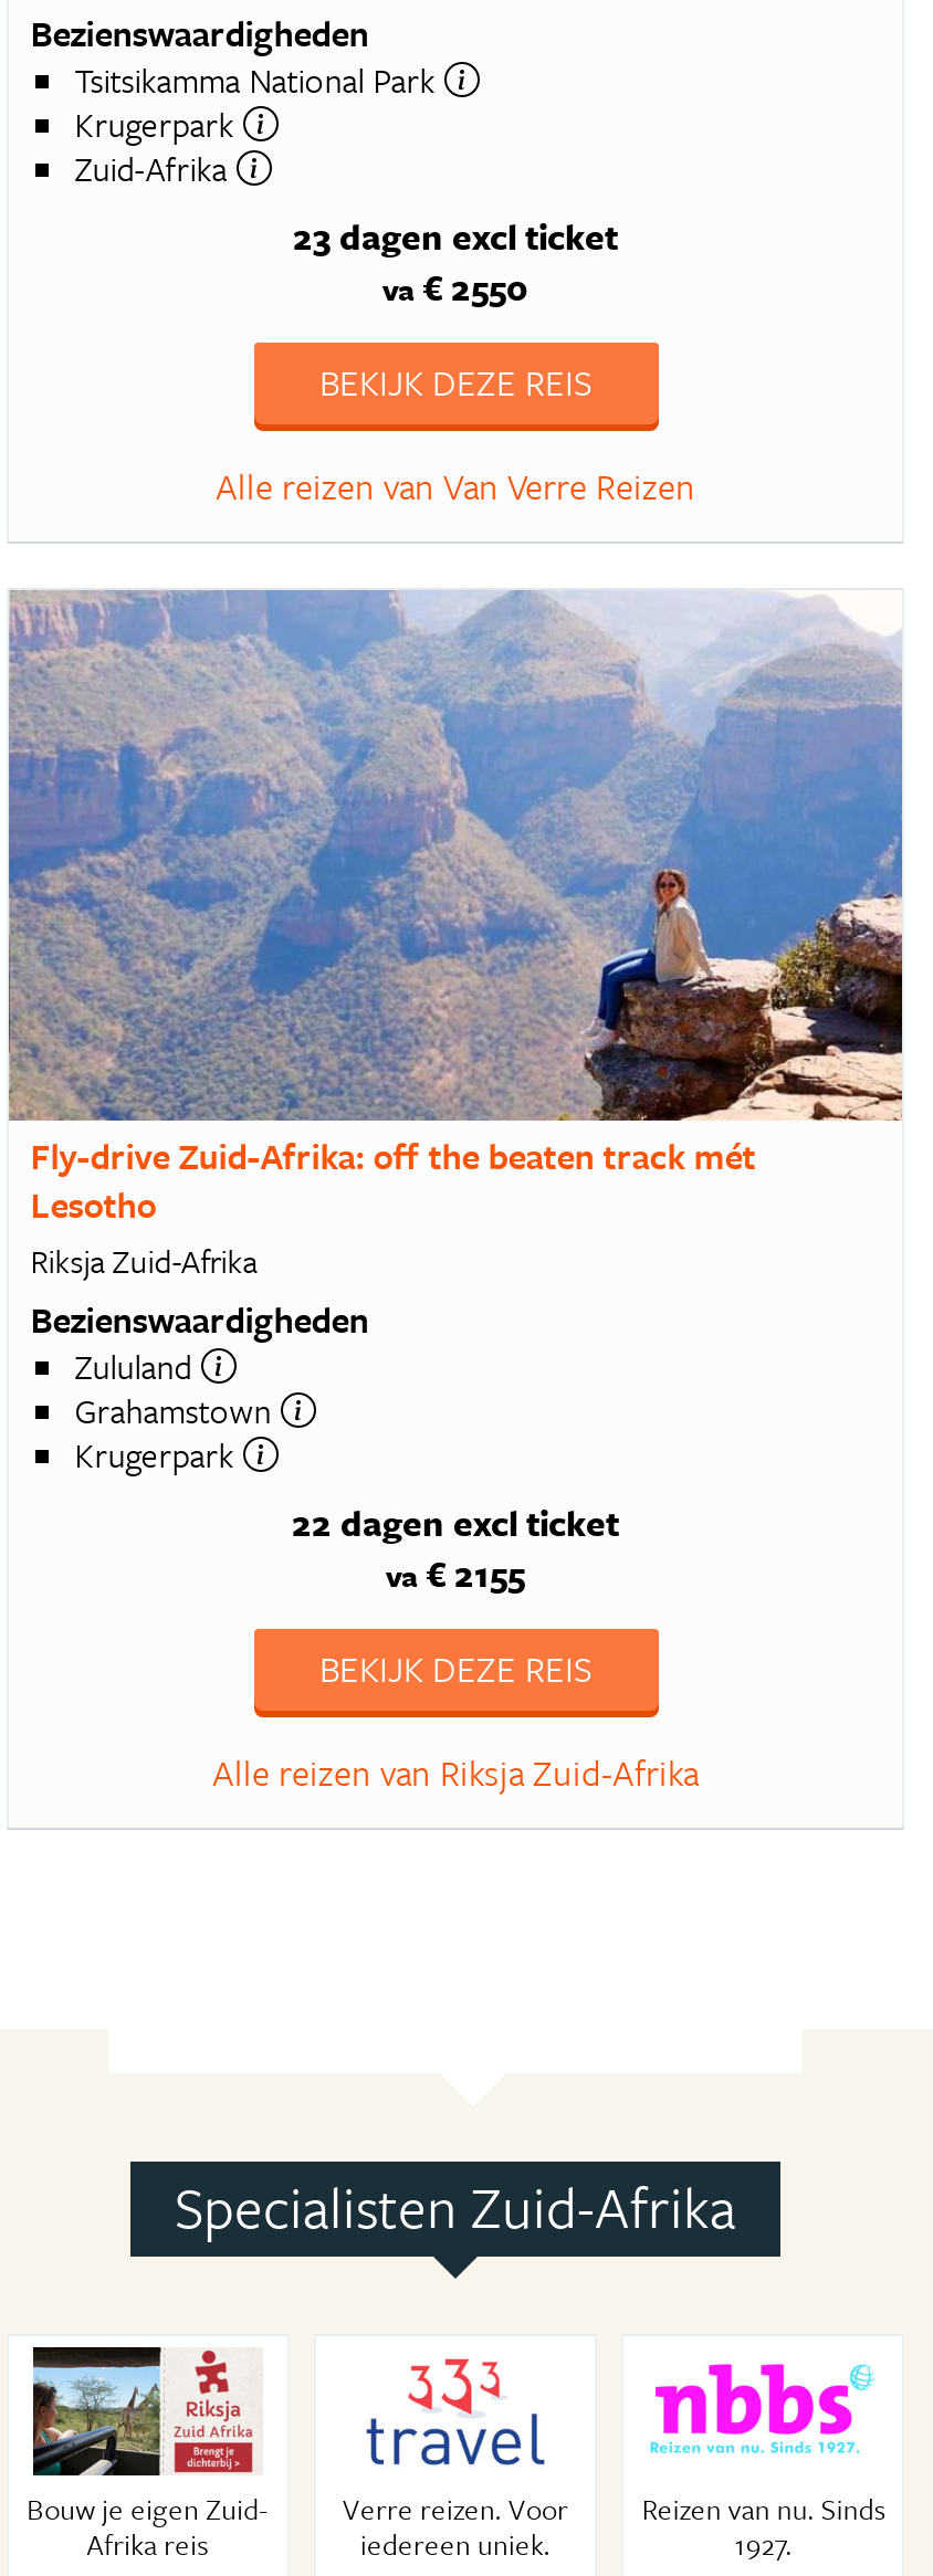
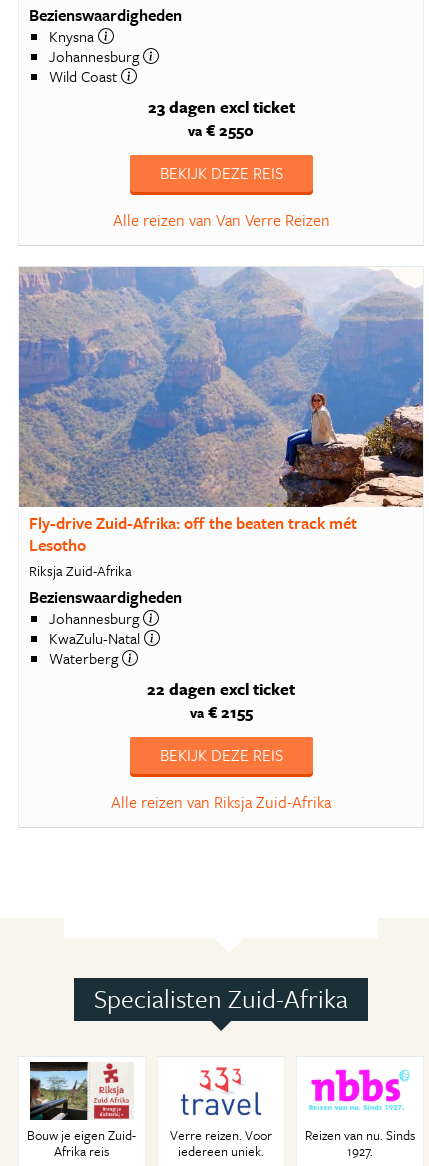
[75,54,444,191] Tsitsikamma National Park | Krugerpark | Zuid-Afrika -> [49,25,143,87] Knysna | Johannesburg | Wild Coast
[75,1341,280,1478] Zululand | Grahamstown | Krugerpark -> [49,607,144,669] Johannesburg | KwaZulu-Natal | Waterberg

